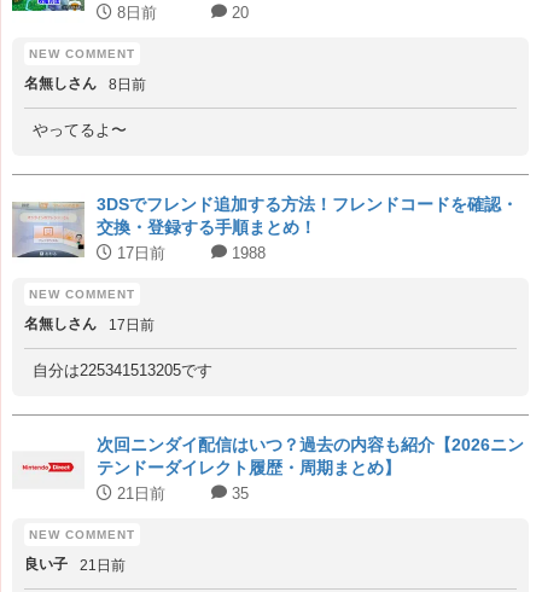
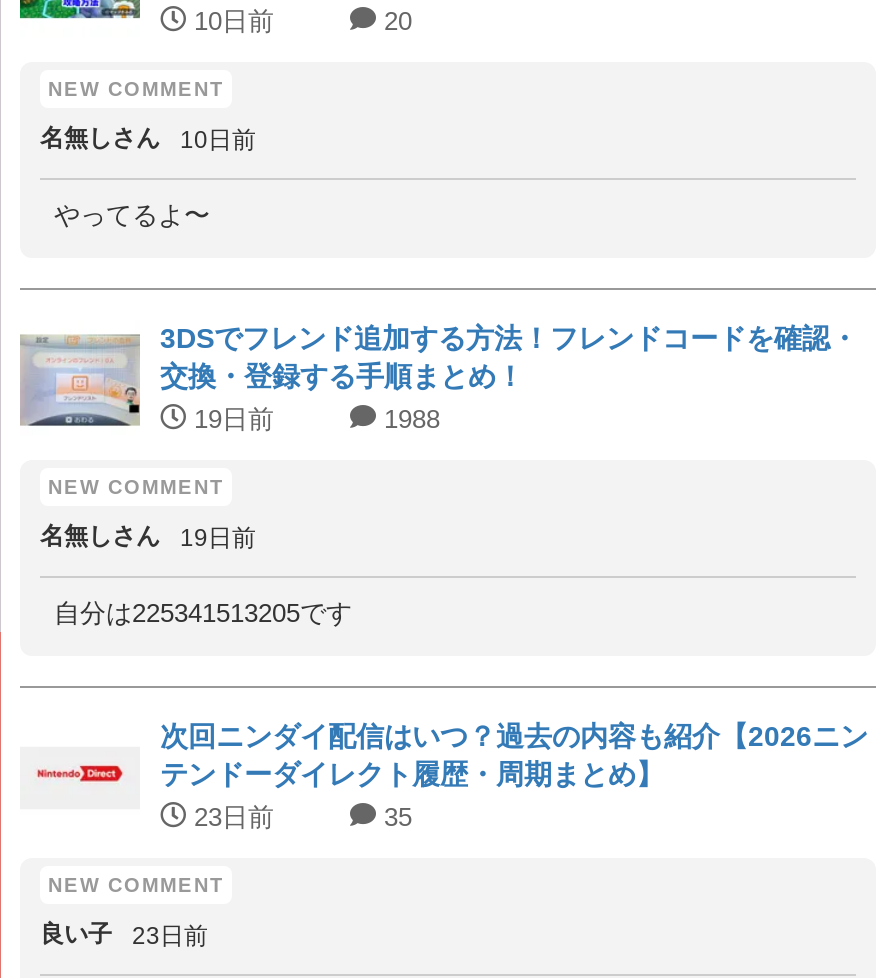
[112,4,157,22] 8日前 -> [186,6,274,36] 10日前
[24,75,146,93] 名無しさん 8日前 -> [40,124,256,154] 名無しさん 10日前
[112,244,165,262] 17日前 -> [186,404,274,434] 19日前
[24,315,155,333] 名無しさん 17日前 -> [40,522,256,552] 名無しさん 19日前
[112,484,165,503] 21日前 -> [186,802,274,832] 23日前
[24,556,126,574] 良い子 21日前 -> [40,920,208,950] 良い子 23日前

